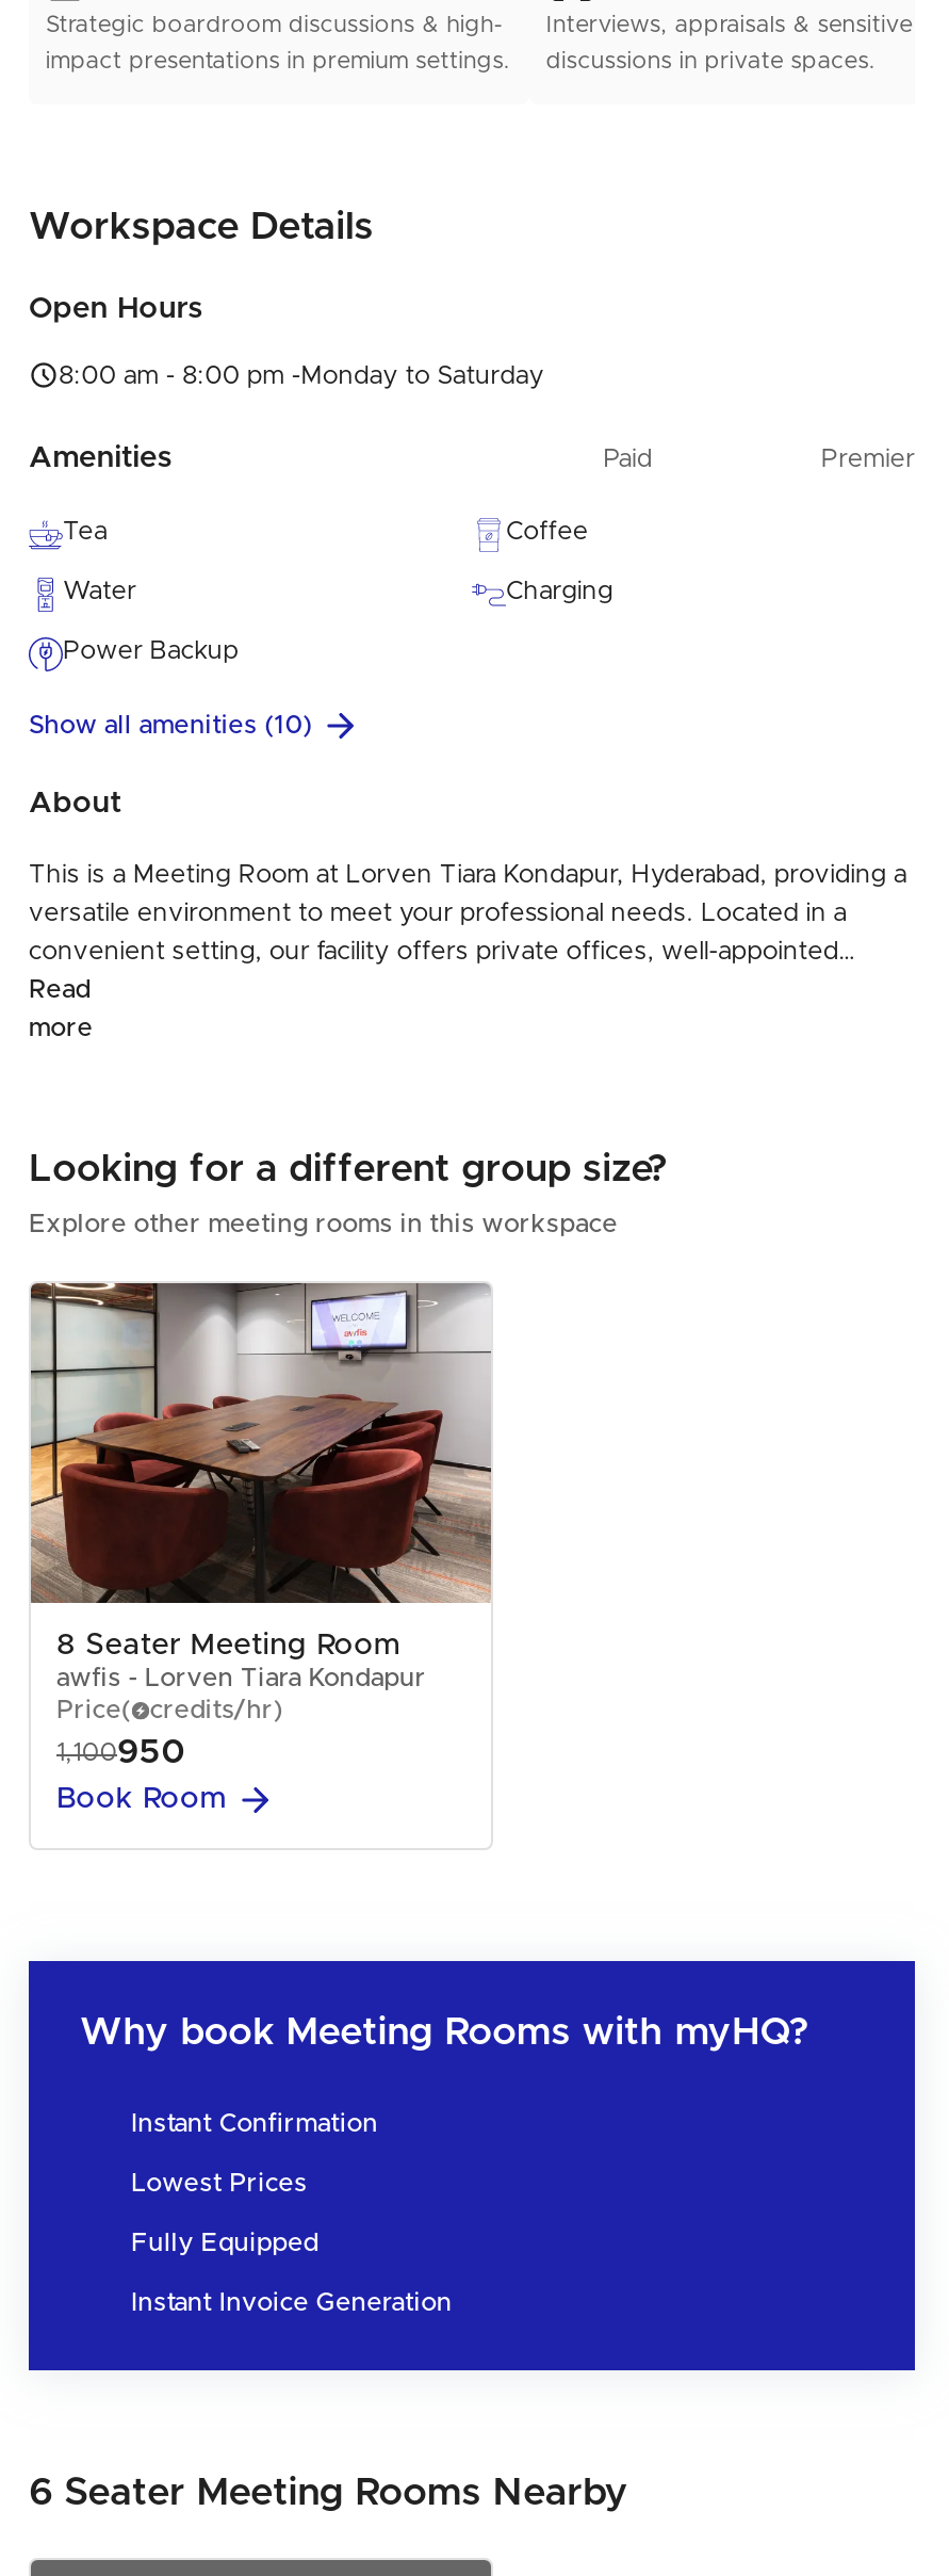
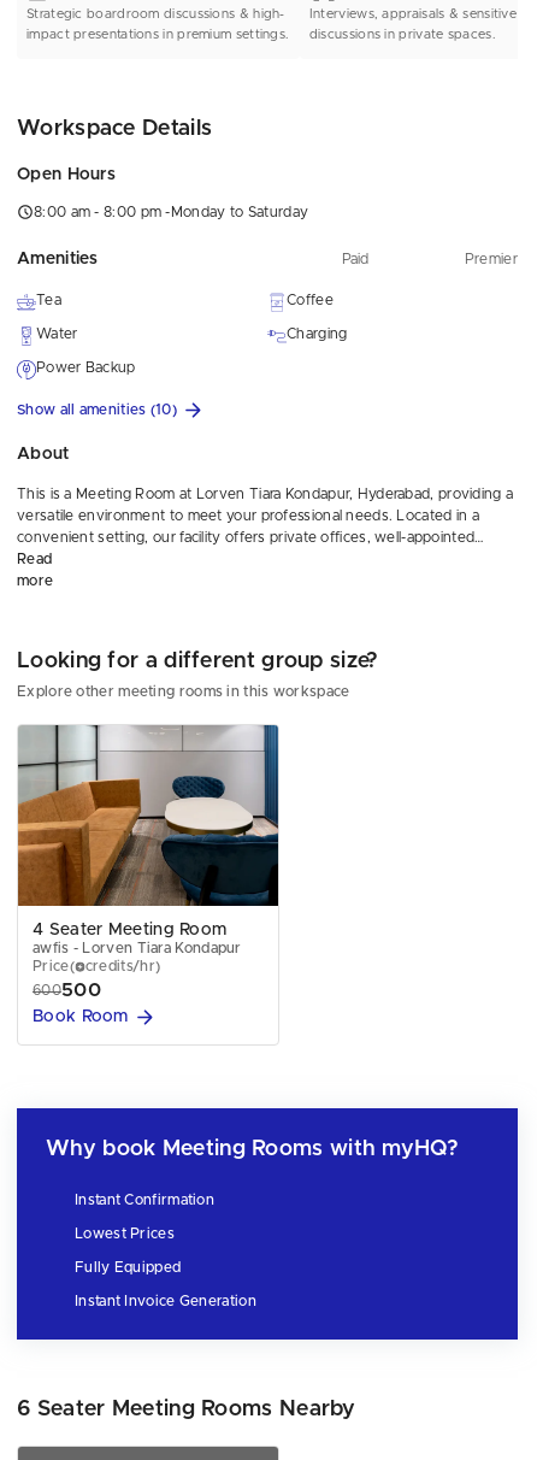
[31,1281,493,1660] [image] | 8 Seater Meeting Room -> [18,725,279,938] [image] | 4 Seater Meeting Room
[56,1735,185,1769] 1,100950 -> [33,981,101,1000] 600500

